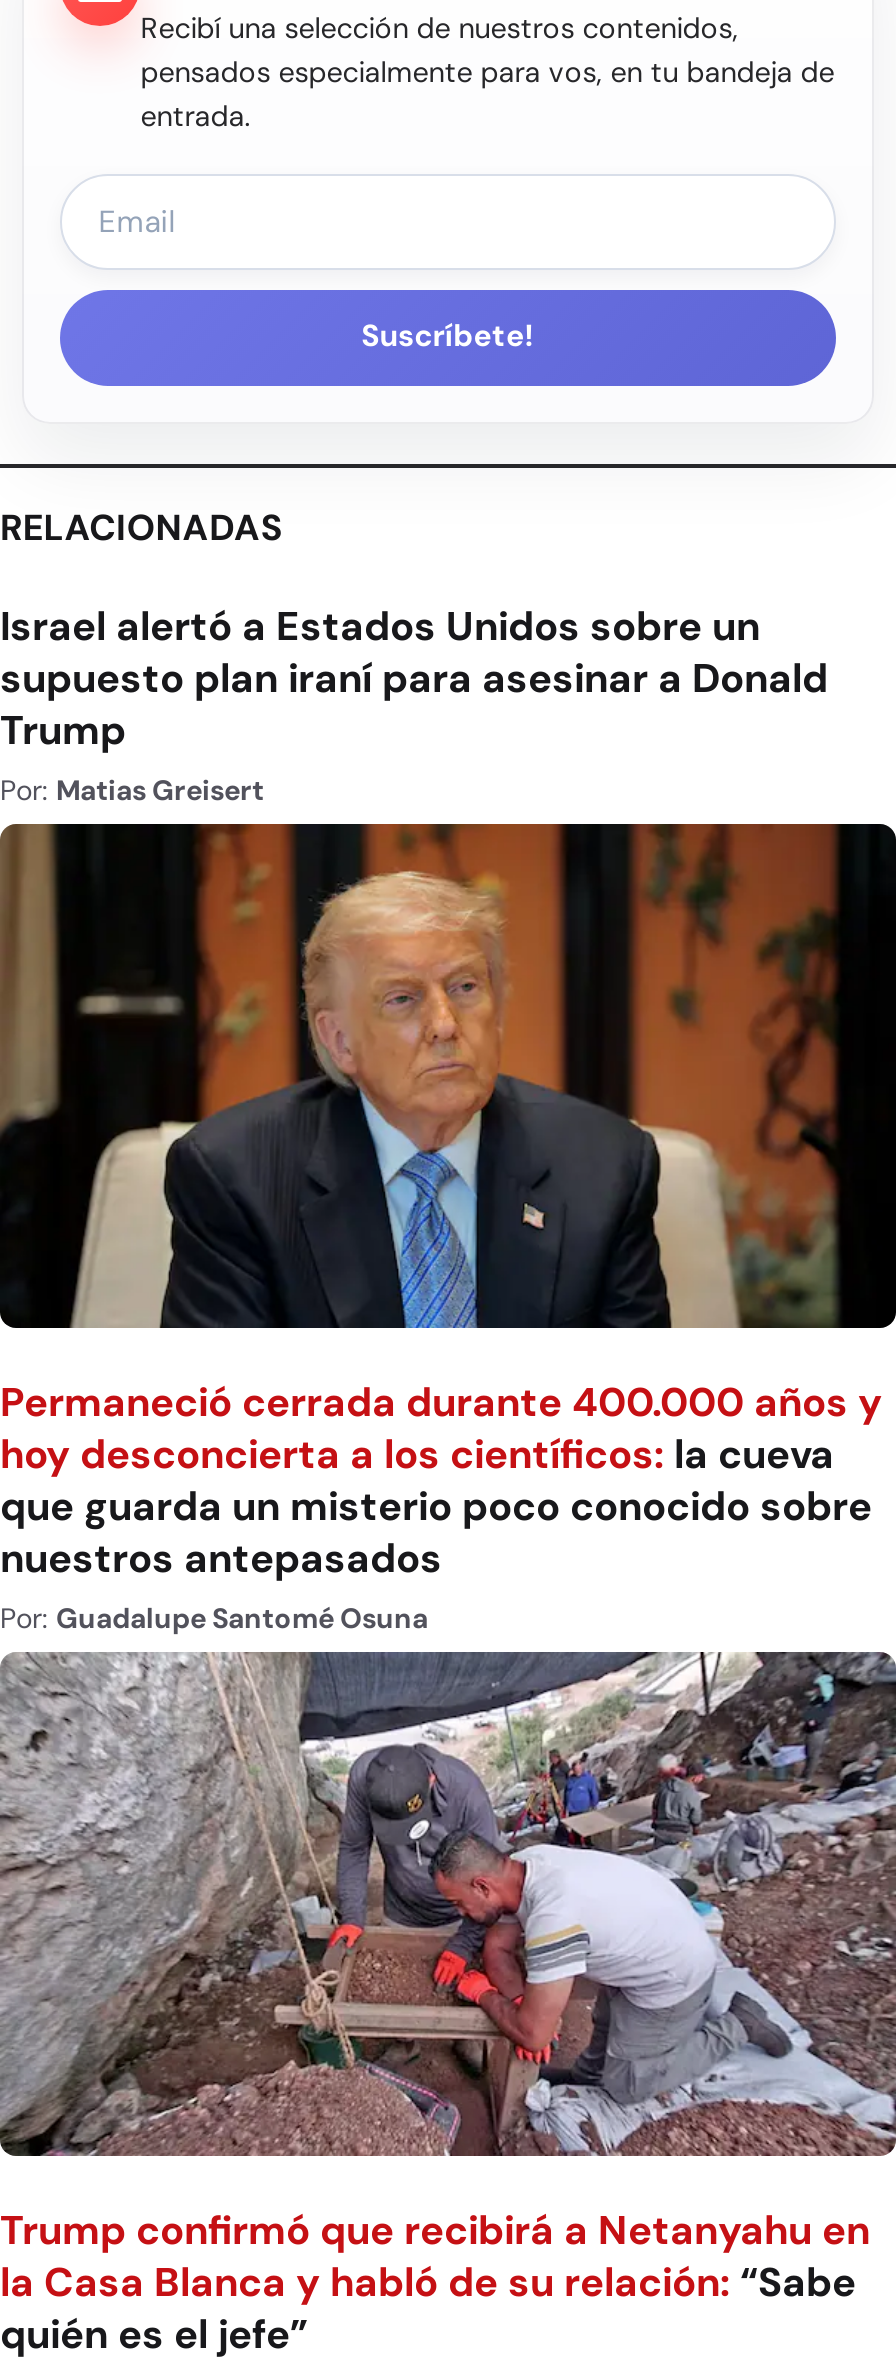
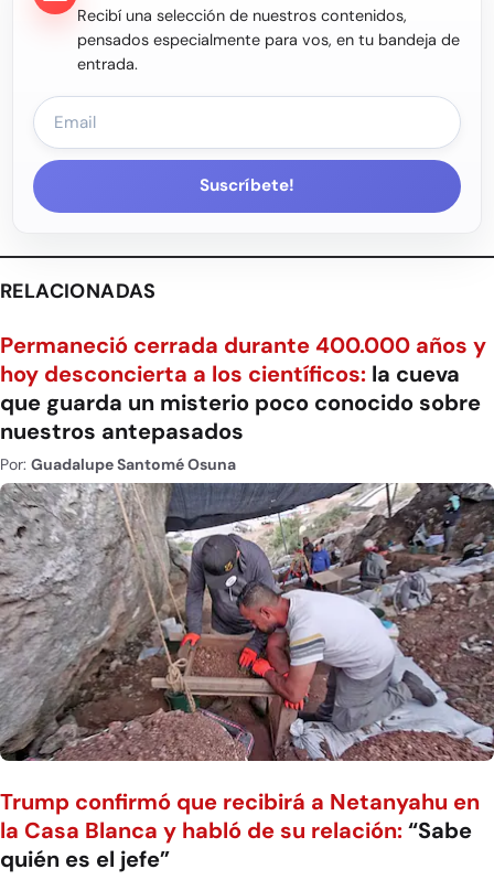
[0,601,828,809] Israel alertó a Estados Unidos sobre un | supuesto plan iraní para asesinar a Donald | Trump | Por: Matias Greisert -> none
[6,822,890,1332] [image] -> none

